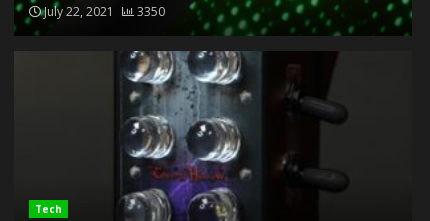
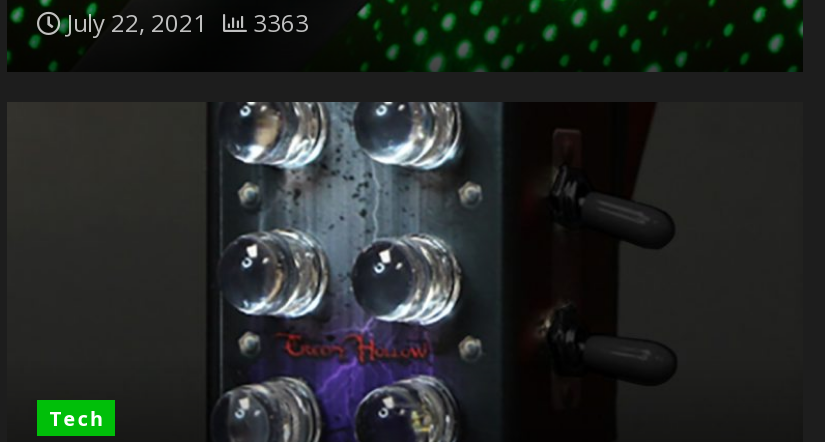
[41,3,165,20] July 22, 2021 3350 -> [61,6,309,40] July 22, 2021 3363

